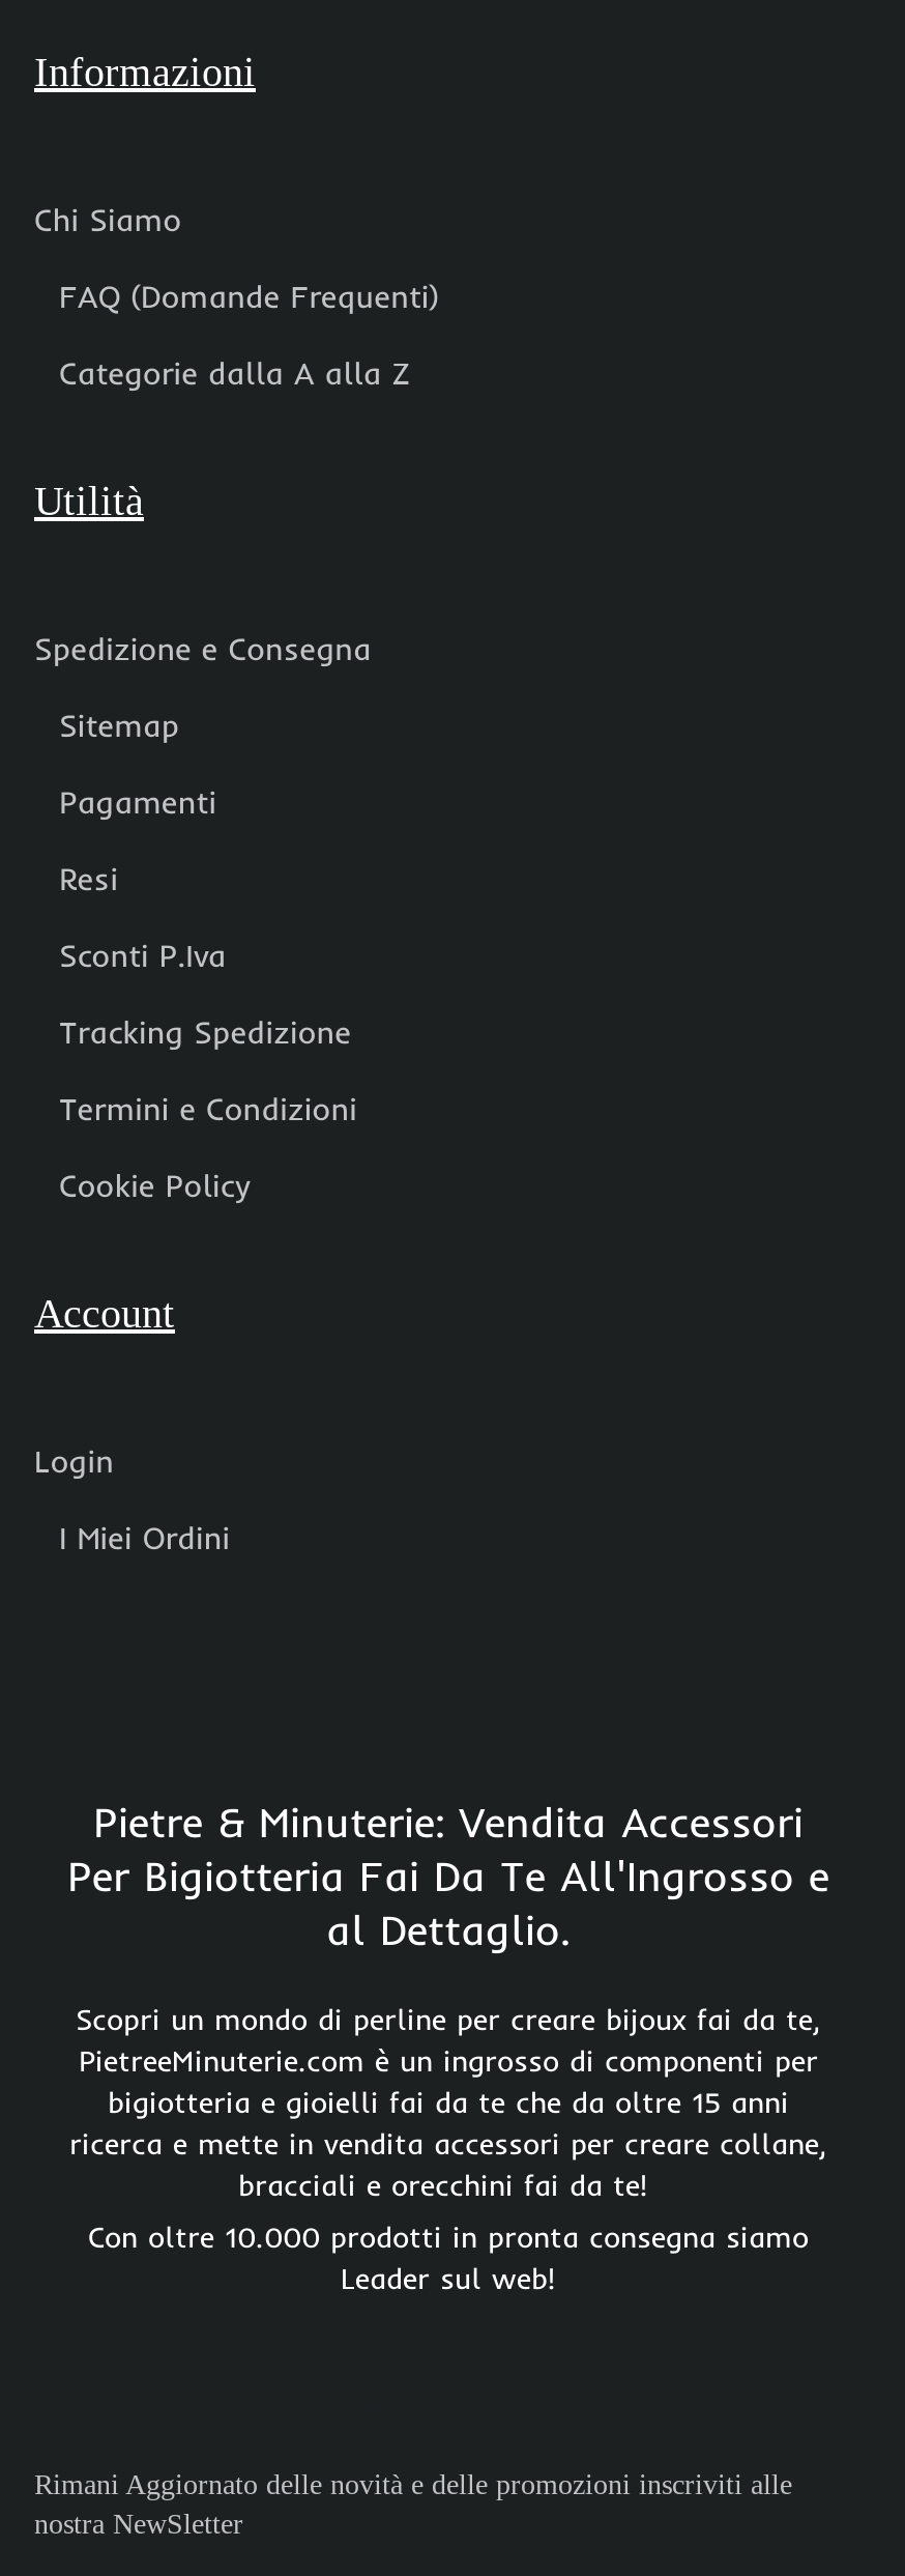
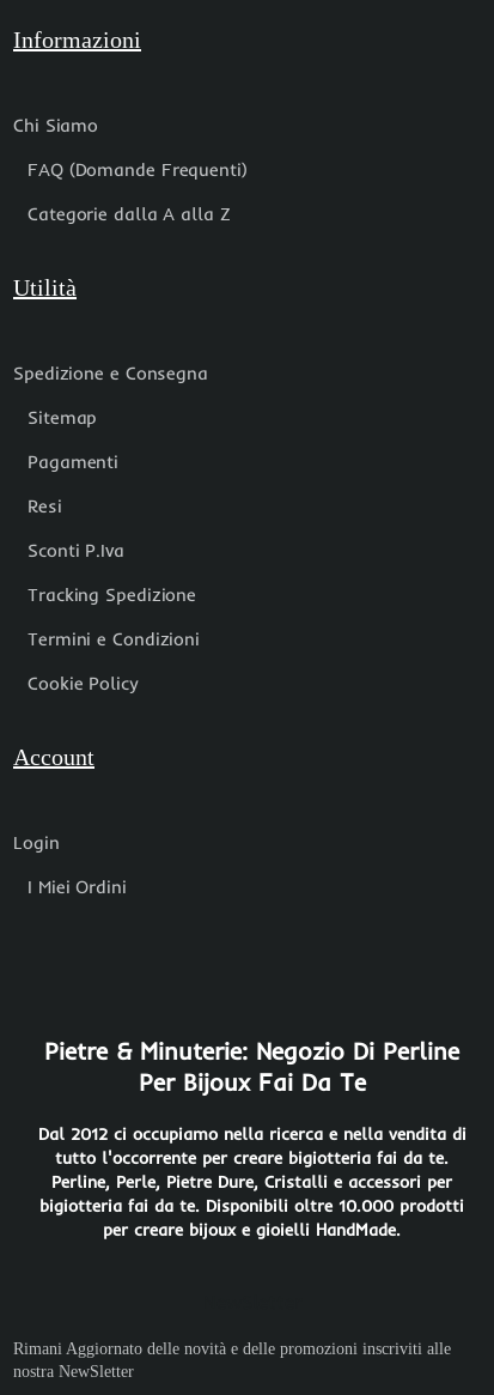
[67,1795,829,1955] Pietre & Minuterie: Vendita Accessori | Per Bigiotteria Fai Da Te All'Ingrosso e | al Dettaglio. -> [45,1036,460,1097] Pietre & Minuterie: Negozio Di Perline | Per Bijoux Fai Da Te
[69,2000,827,2297] Scopri un mondo di perline per creare bijoux fai da te, | PietreeMinuterie.com è un ingrosso di componenti per | bigiotteria e gioielli fai da te che da oltre 15 anni | ricerca e mette in vendita accessori per creare collane, | bracciali e orecchini fai da te! | Con oltre 10.000 prodotti in pronta consegna siamo | Leader sul web! -> [38,1123,466,1240] Dal 2012 ci occupiamo nella ricerca e nella vendita di | tutto l'occorrente per creare bigiotteria fai da te. | Perline, Perle, Pietre Dure, Cristalli e accessori per | bigiotteria fai da te. Disponibili oltre 10.000 prodotti | per creare bijoux e gioielli HandMade.

